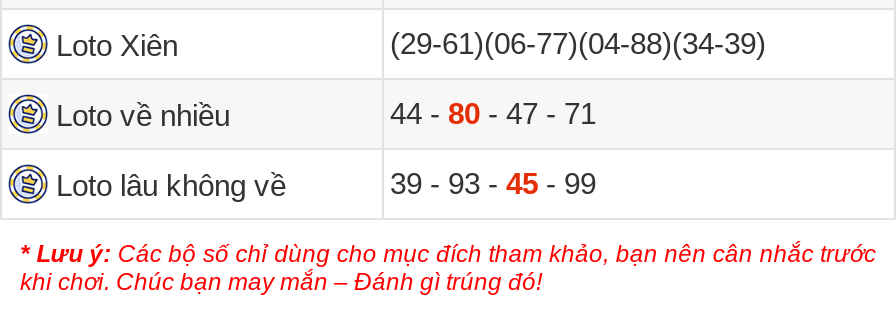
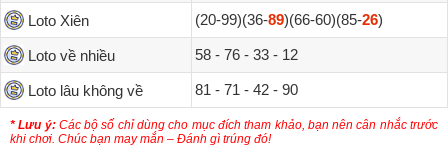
[390,26,766,60] (29-61)(06-77)(04-88)(34-39) -> [195,11,383,28] (20-99)(36-89)(66-60)(85-26)
[390,96,596,130] 44 - 80 - 47 - 71 -> [195,46,298,63] 58 - 76 - 33 - 12
[390,166,596,200] 39 - 93 - 45 - 99 -> [195,81,298,98] 81 - 71 - 42 - 90

